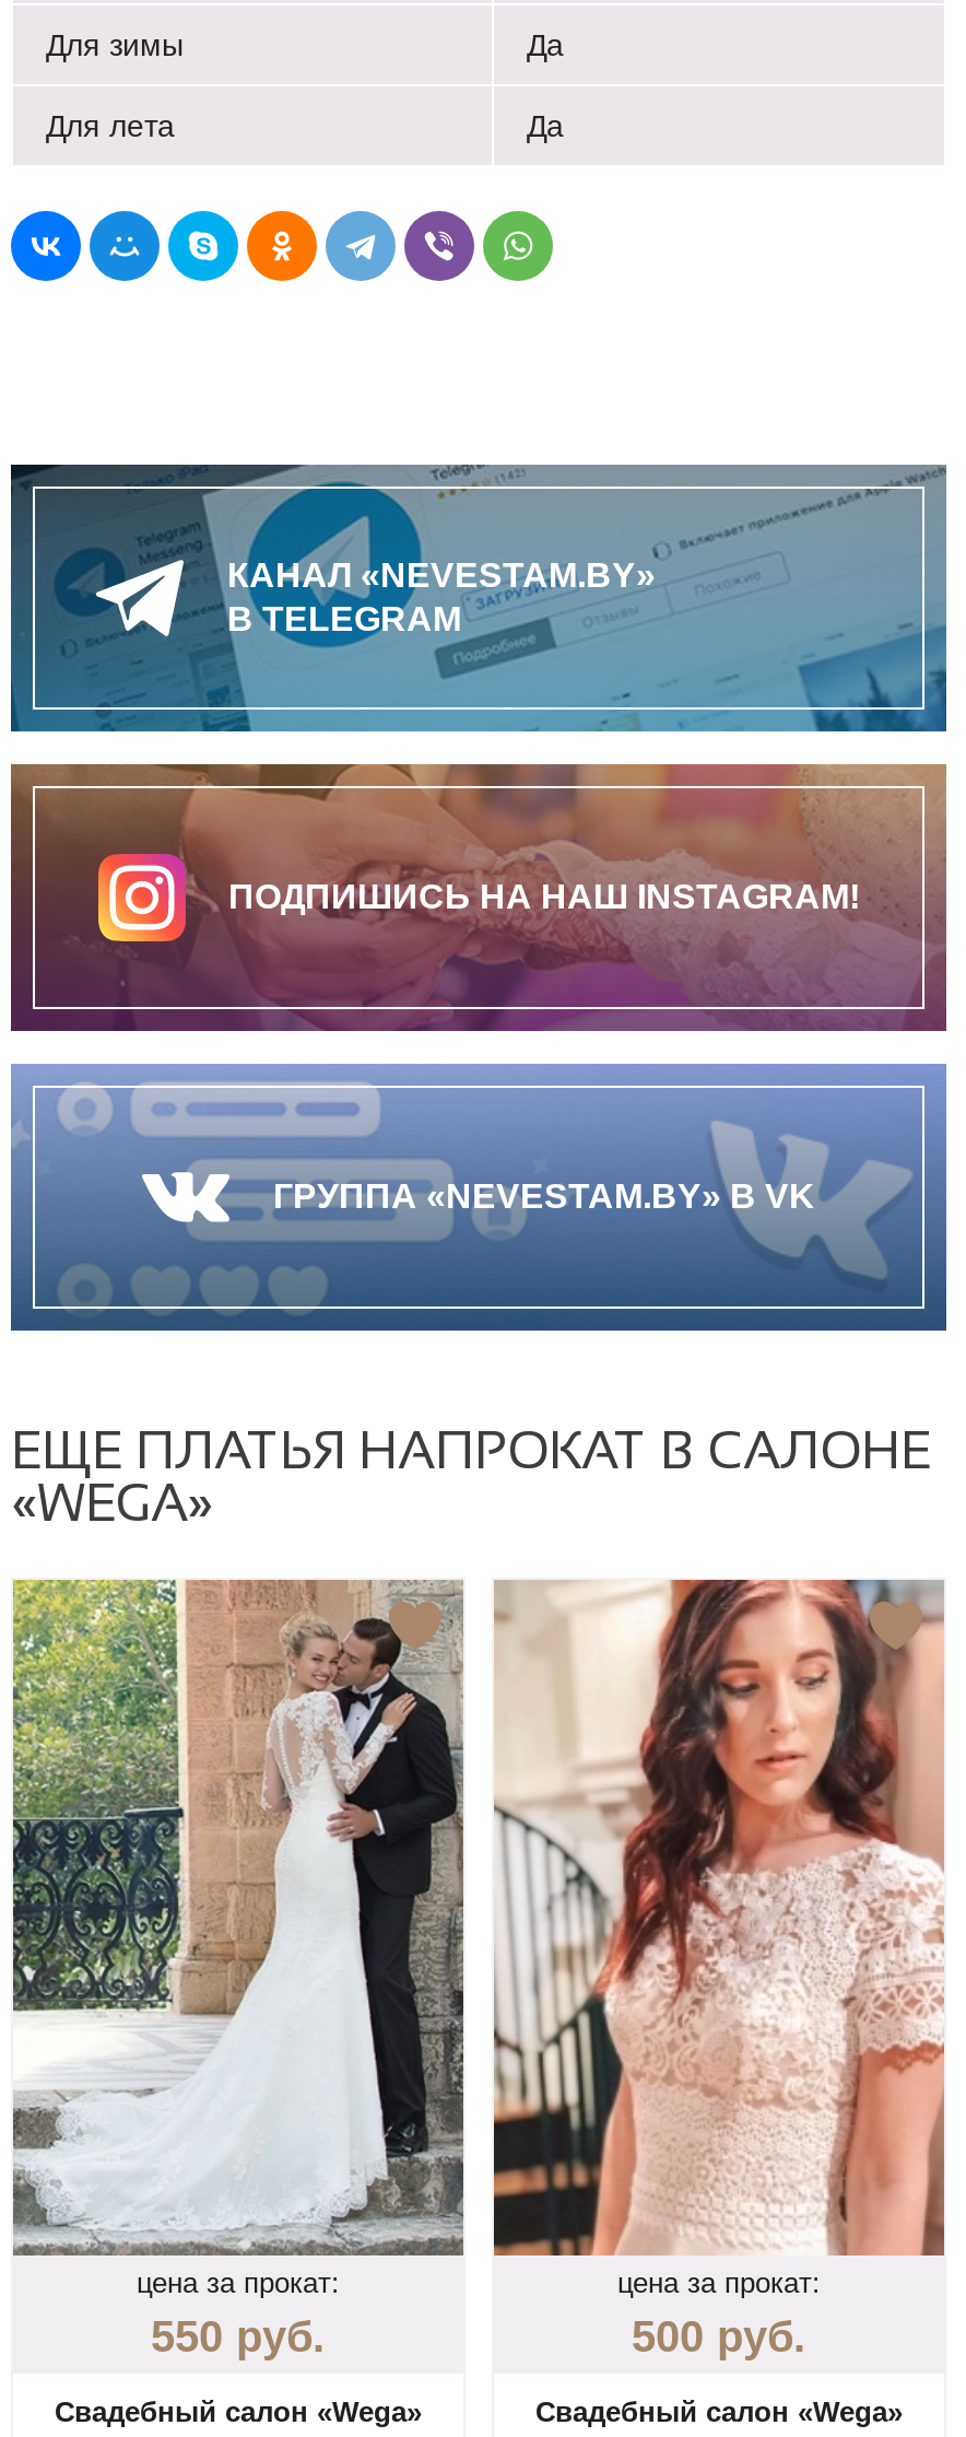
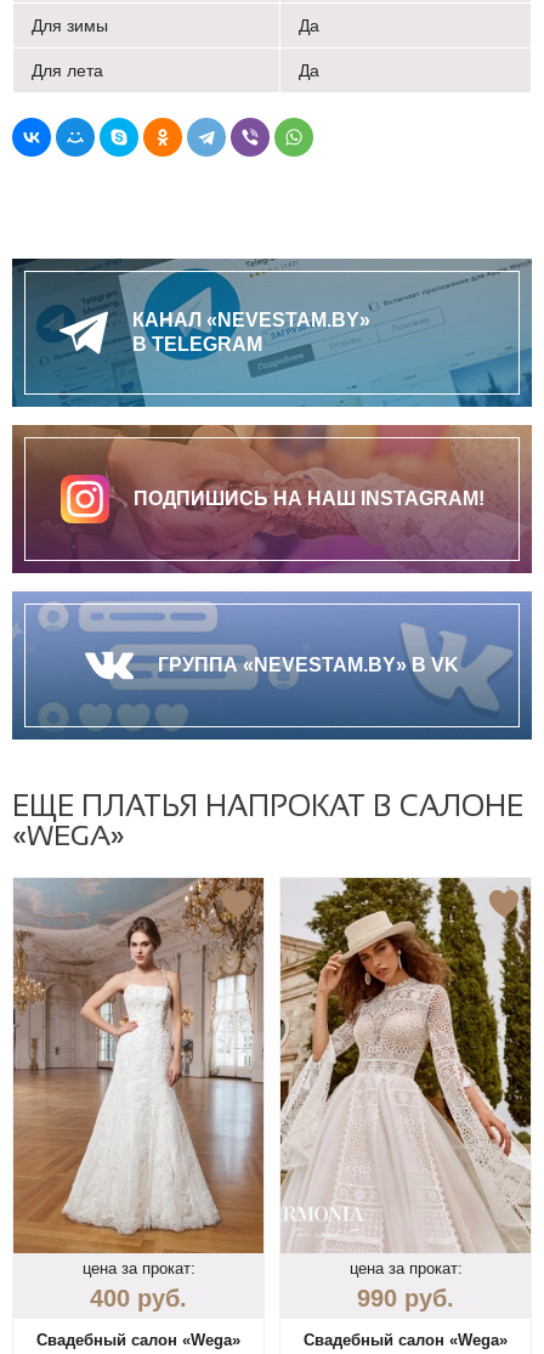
[11,1578,466,2360] [image] | 550 руб. -> [12,878,265,1311] [image] | 400 руб.
[492,1578,946,2360] [image] | 500 руб. -> [279,877,532,1311] [image] | 990 руб.

